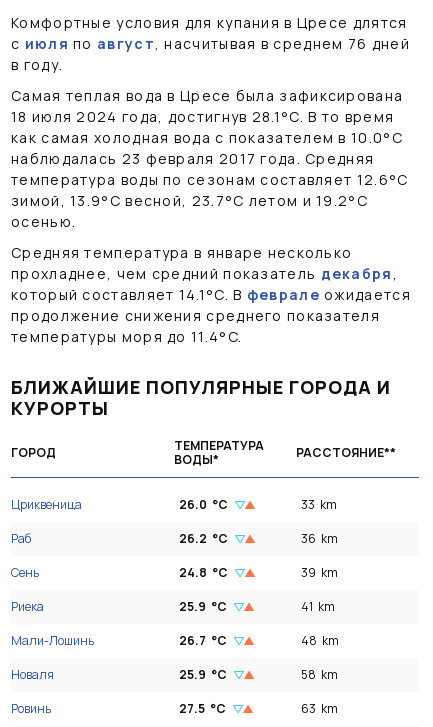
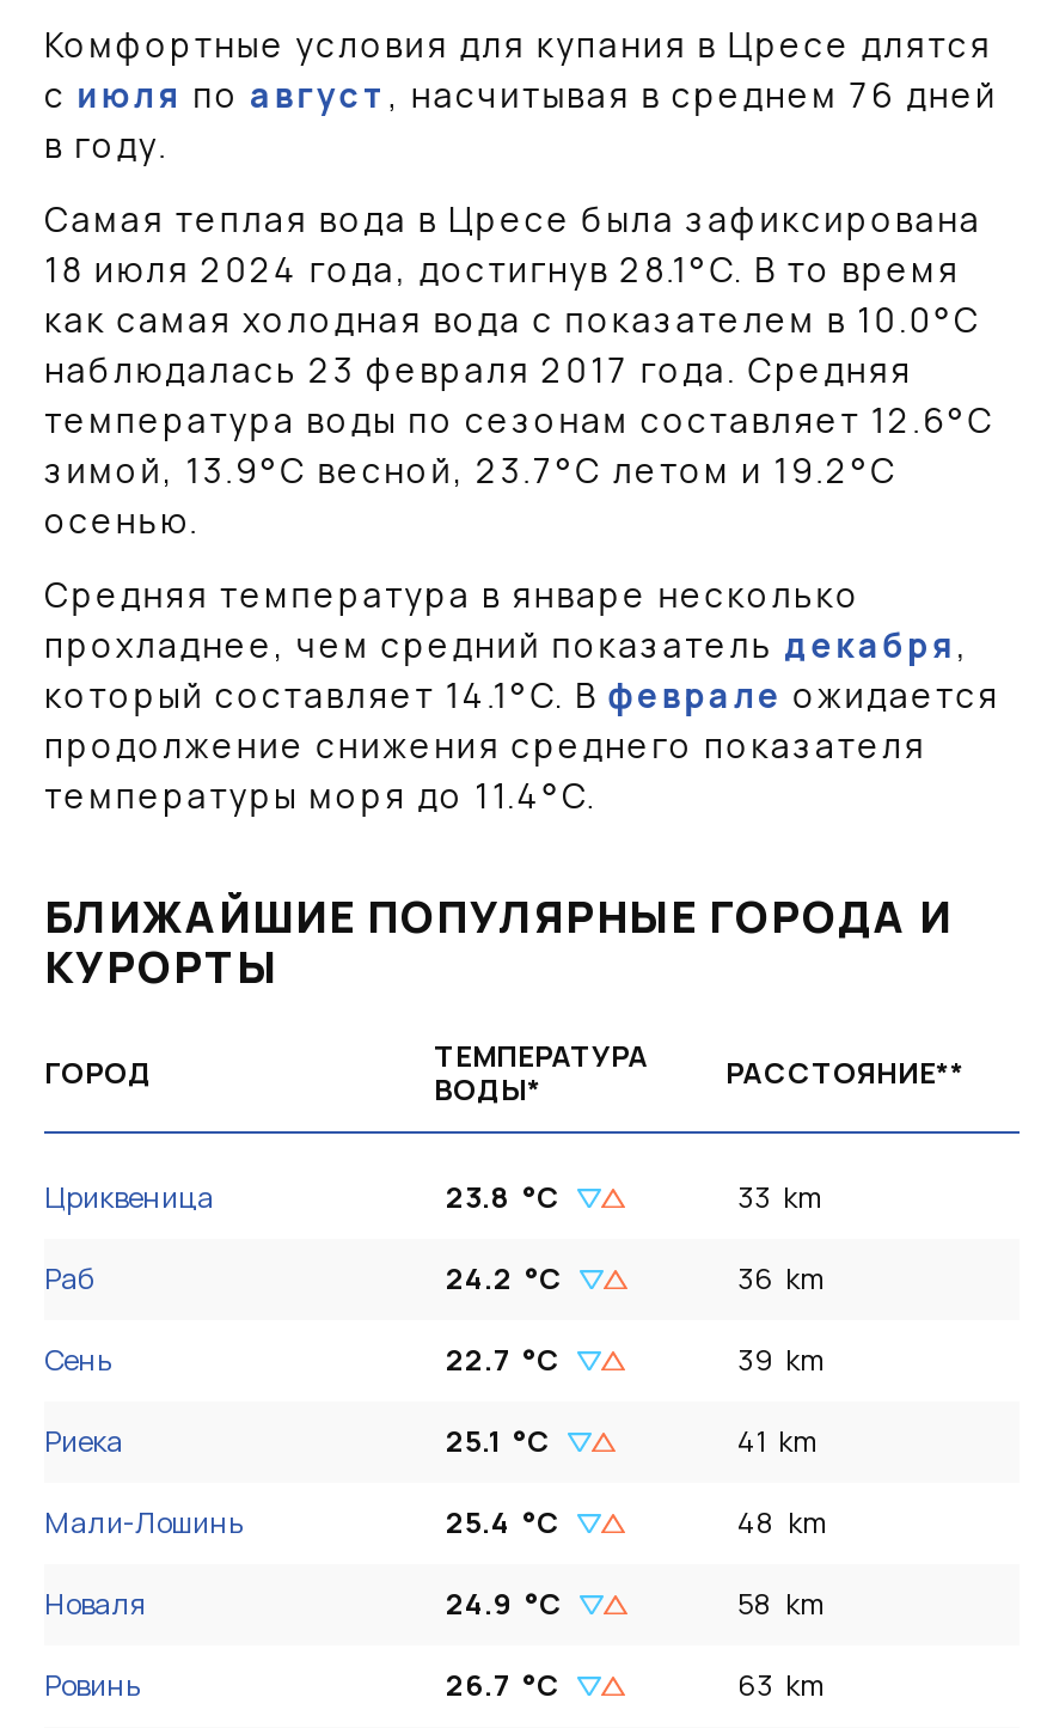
[179,496,228,513] 26.0 °C -> [446,1177,561,1217] 23.8 °C
[179,530,228,547] 26.2 °C -> [446,1258,563,1299] 24.2 °C
[179,564,228,581] 24.8 °C -> [446,1339,561,1380] 22.7 °C
[179,598,227,615] 25.9 °C -> [446,1421,551,1461] 25.1 °C
[179,632,227,649] 26.7 °C -> [446,1502,561,1543] 25.4 °C
[179,666,227,683] 25.9 °C -> [446,1583,563,1624] 24.9 °C
[179,700,226,717] 27.5 °C -> [446,1665,561,1705] 26.7 °C

